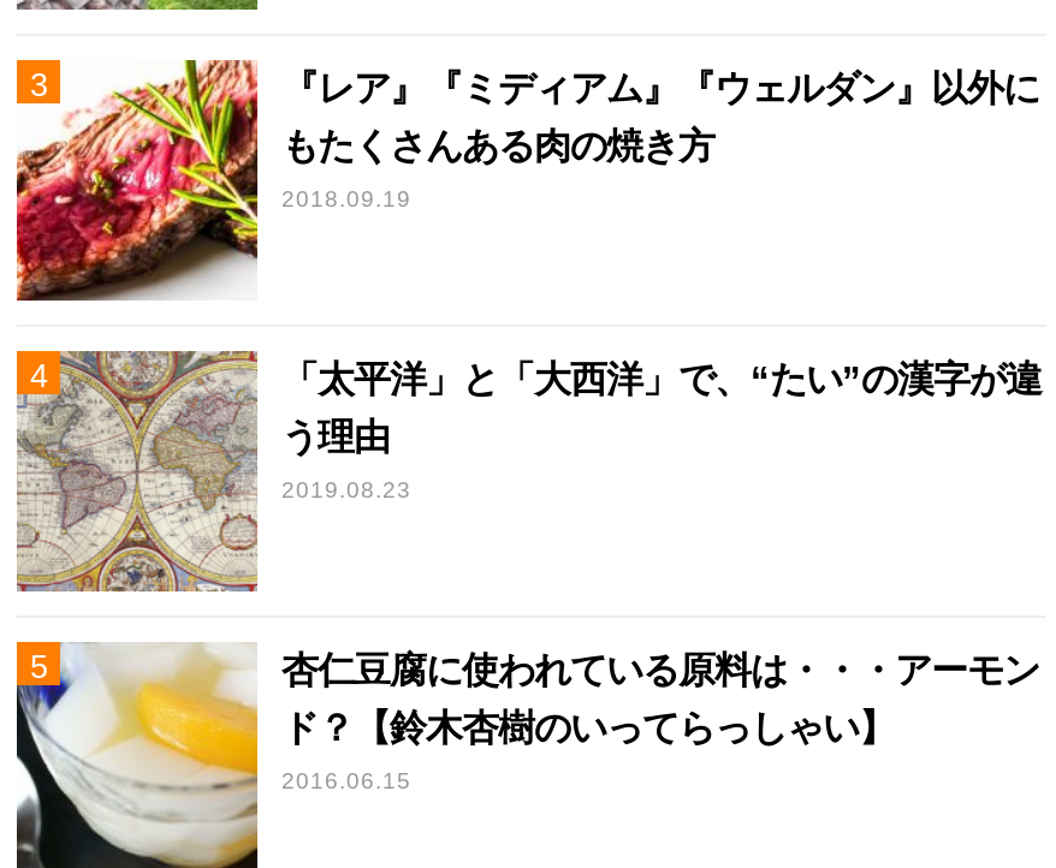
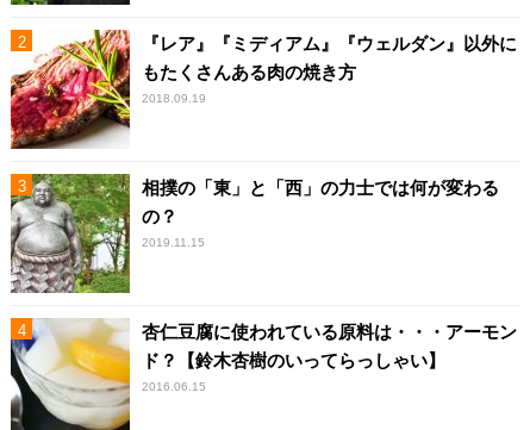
[17,351,1042,591] [image] | 「太平洋」と「大西洋」で、“たい”の漢字が違 | う理由 -> [11,173,499,294] [image] | 相撲の「東」と「西」の力士では何が変わる | の？
[281,475,411,502] 2019.08.23 -> [142,235,205,249] 2019.11.15

